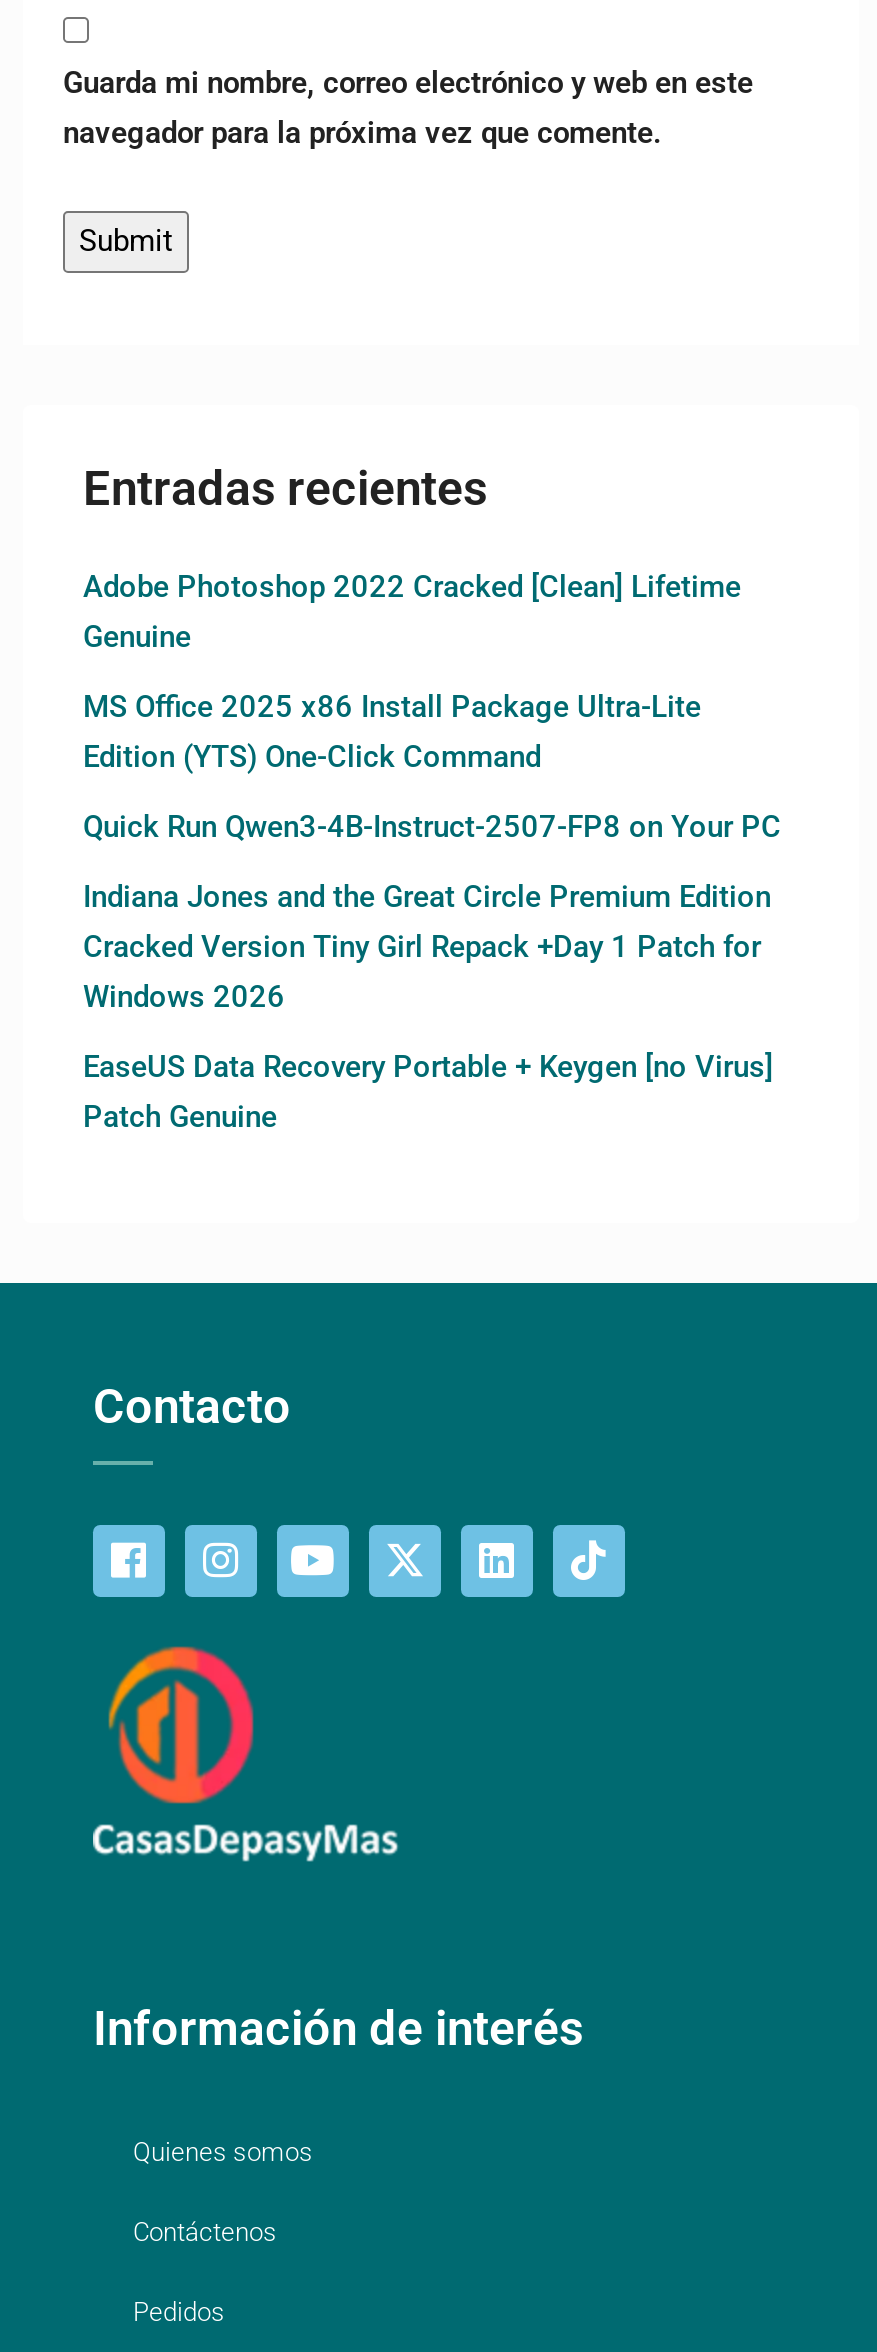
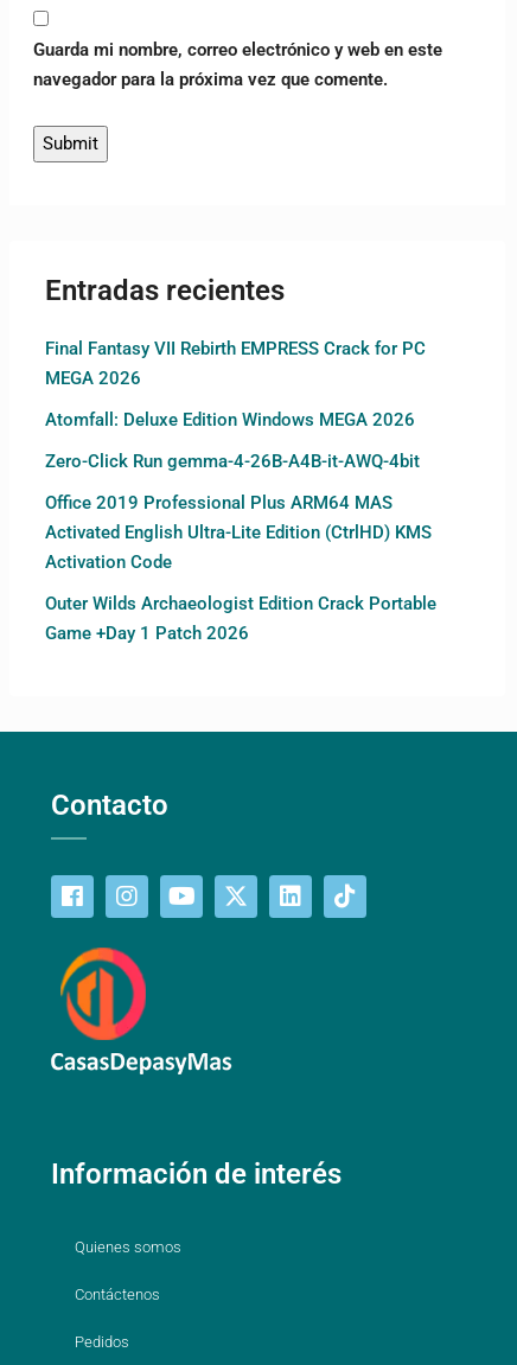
[83,569,741,655] Adobe Photoshop 2022 Cracked [Clean] Lifetime | Genuine -> [45,338,426,389] Final Fantasy VII Rebirth EMPRESS Crack for PC | MEGA 2026
[83,689,701,775] MS Office 2025 x86 Install Package Ultra-Lite | Edition (YTS) One-Click Command -> [45,409,415,430] Atomfall: Deluxe Edition Windows MEGA 2026
[83,809,781,845] Quick Run Qwen3-4B-Instruct-2507-FP8 on Your PC -> [45,451,420,472] Zero-Click Run gemma-4-26B-A4B-it-AWQ-4bit
[83,879,771,1015] Indiana Jones and the Great Circle Premium Edition | Cracked Version Tiny Girl Repack +Day 1 Patch for | Windows 2026 -> [45,492,432,573] Office 2019 Professional Plus ARM64 MAS | Activated English Ultra-Lite Edition (CtrlHD) KMS | Activation Code
[83,1049,773,1135] EaseUS Data Recovery Portable + Keygen [no Virus] | Patch Genuine -> [45,593,436,644] Outer Wilds Archaeologist Edition Crack Portable | Game +Day 1 Patch 2026

